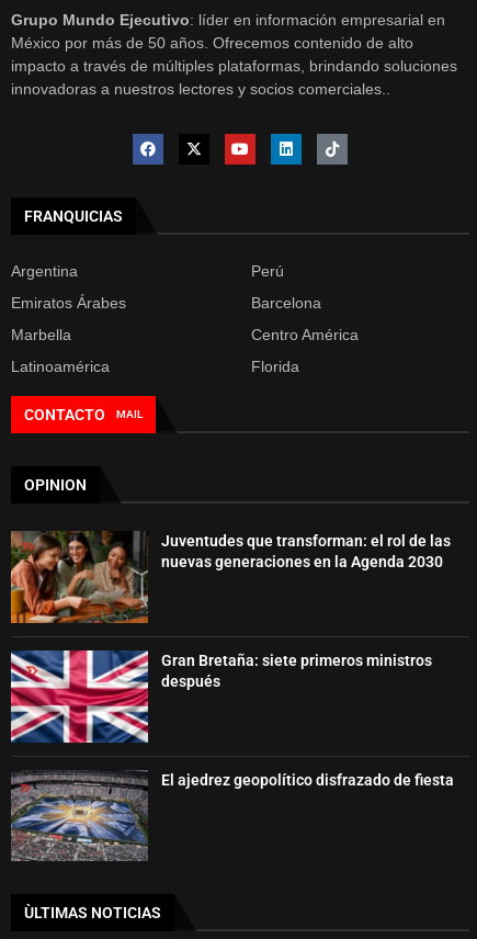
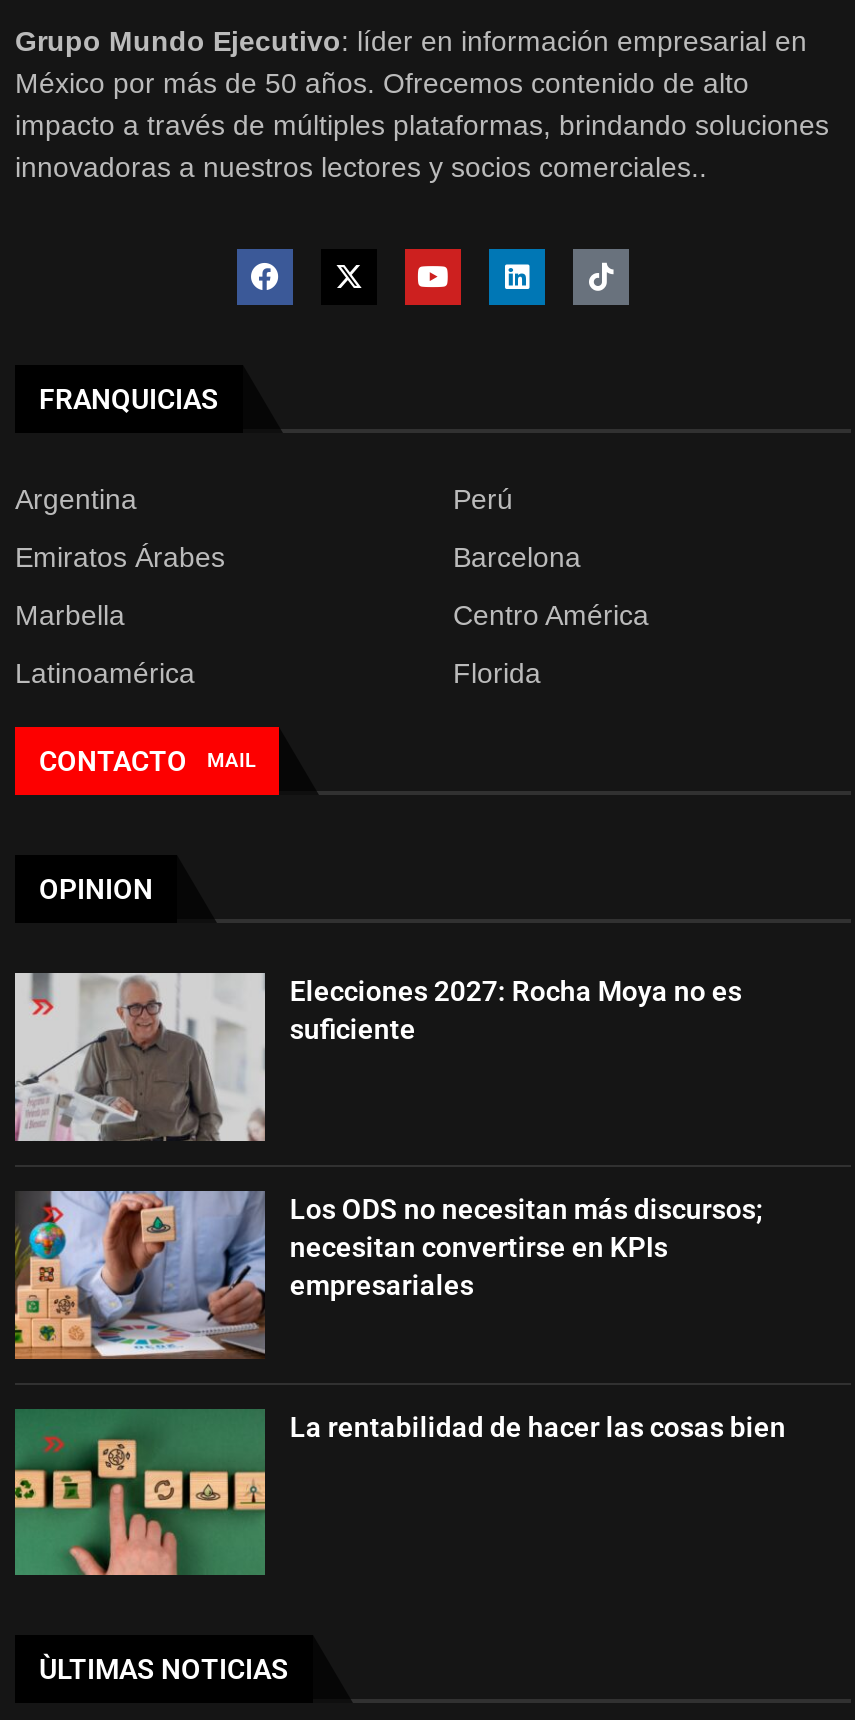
[10,531,451,624] [image] | Juventudes que transforman: el rol de las | nuevas generaciones en la Agenda 2030 -> [13,971,742,1143] [image] | Elecciones 2027: Rocha Moya no es | suficiente
[10,649,432,744] [image] | Gran Bretaña: siete primeros ministros | después -> [13,1189,764,1361] [image] | Los ODS no necesitan más discursos; | necesitan convertirse en KPIs | empresariales
[11,771,454,861] [image] | El ajedrez geopolítico disfrazado de fiesta -> [13,1409,786,1577] [image] | La rentabilidad de hacer las cosas bien

